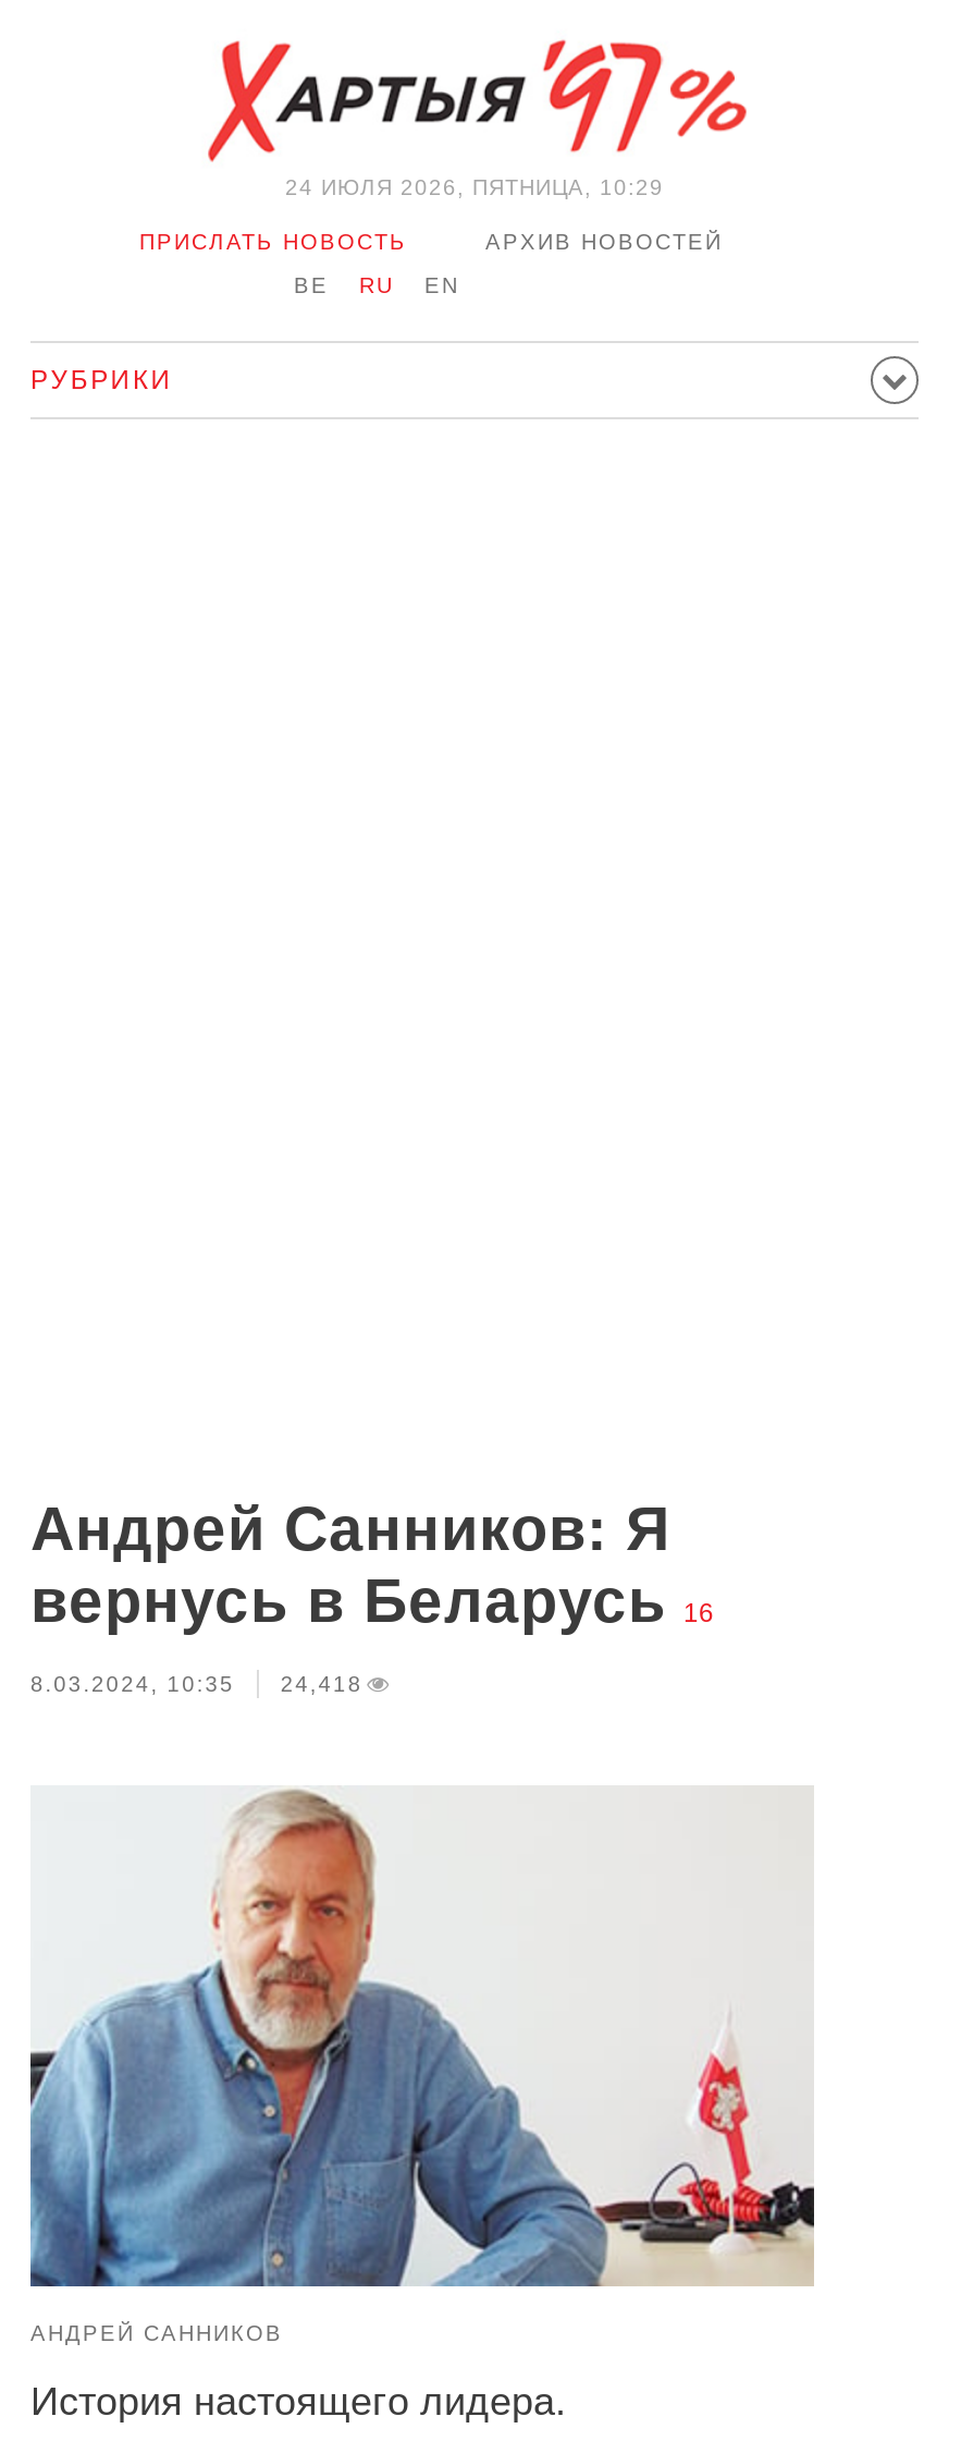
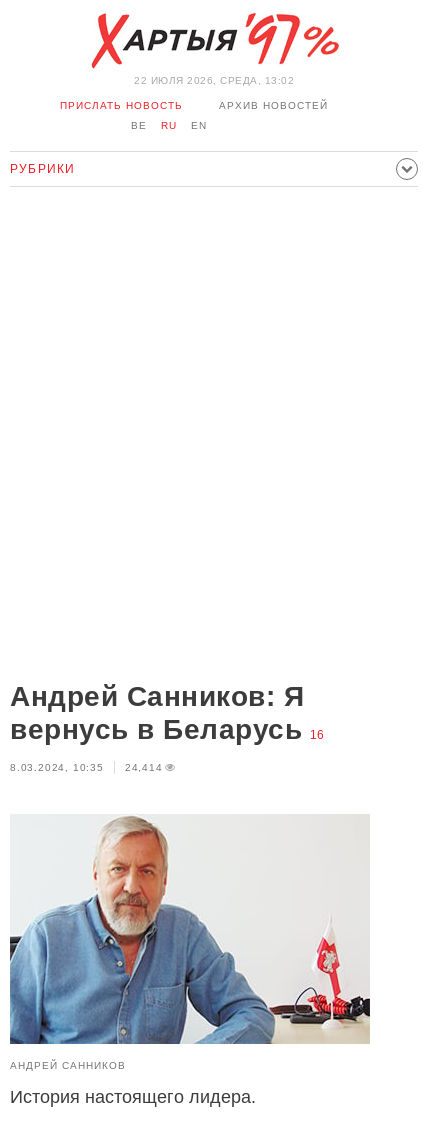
[285,175,664,199] 24 ИЮЛЯ 2026, ПЯТНИЦА, 10:29 -> [134,75,294,86] 22 ИЮЛЯ 2026, СРЕДА, 13:02
[30,1672,363,1696] 8.03.2024, 10:35 24,418 -> [10,762,163,773] 8.03.2024, 10:35 24,414

